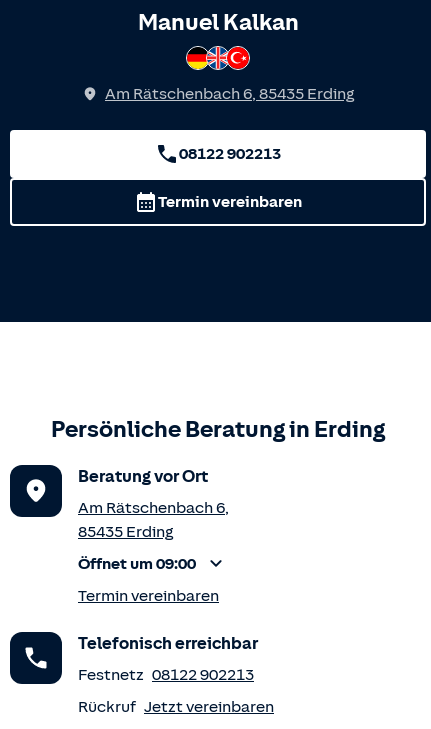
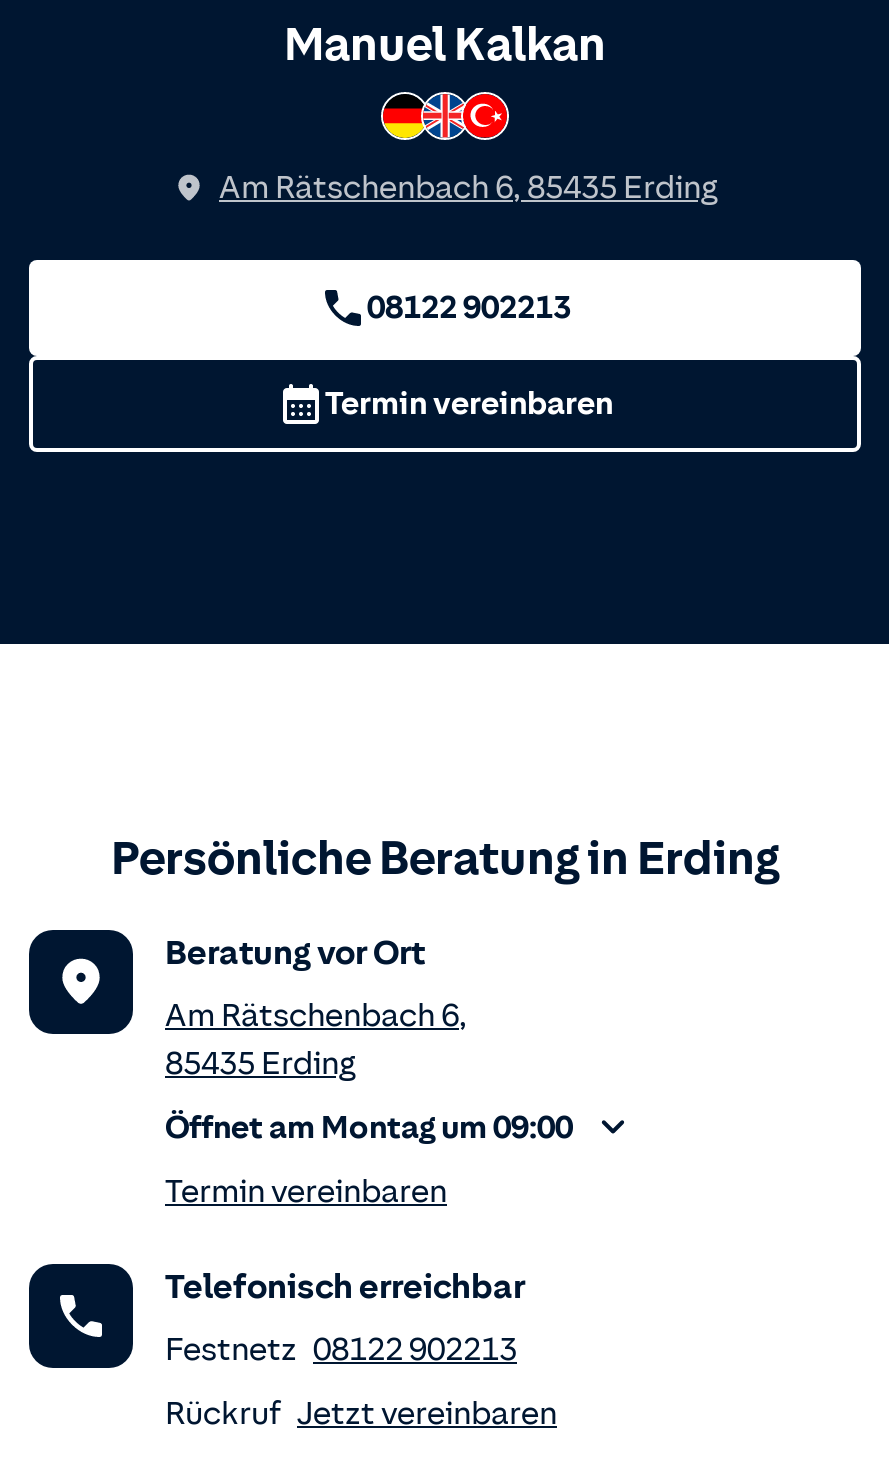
[78,555,196,573] Öffnet um 09:00 -> [165,1110,573,1146] Öffnet am Montag um 09:00

